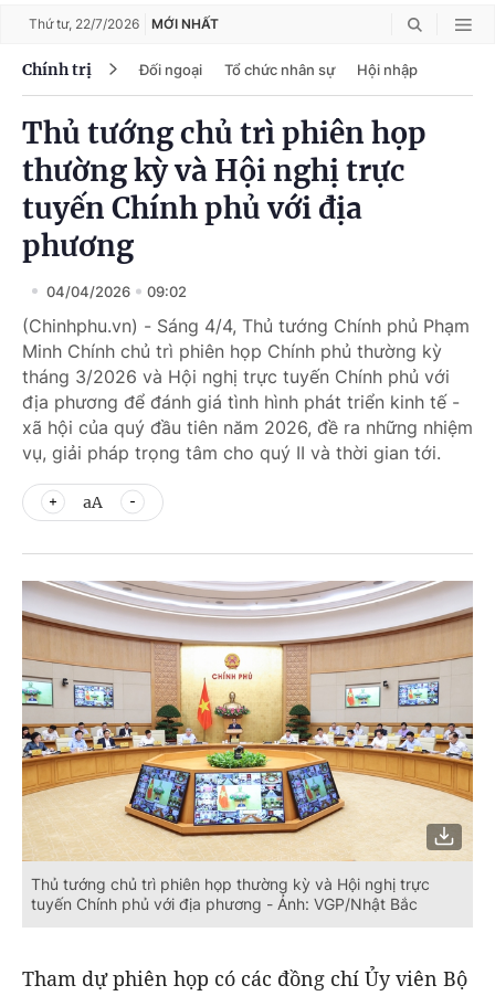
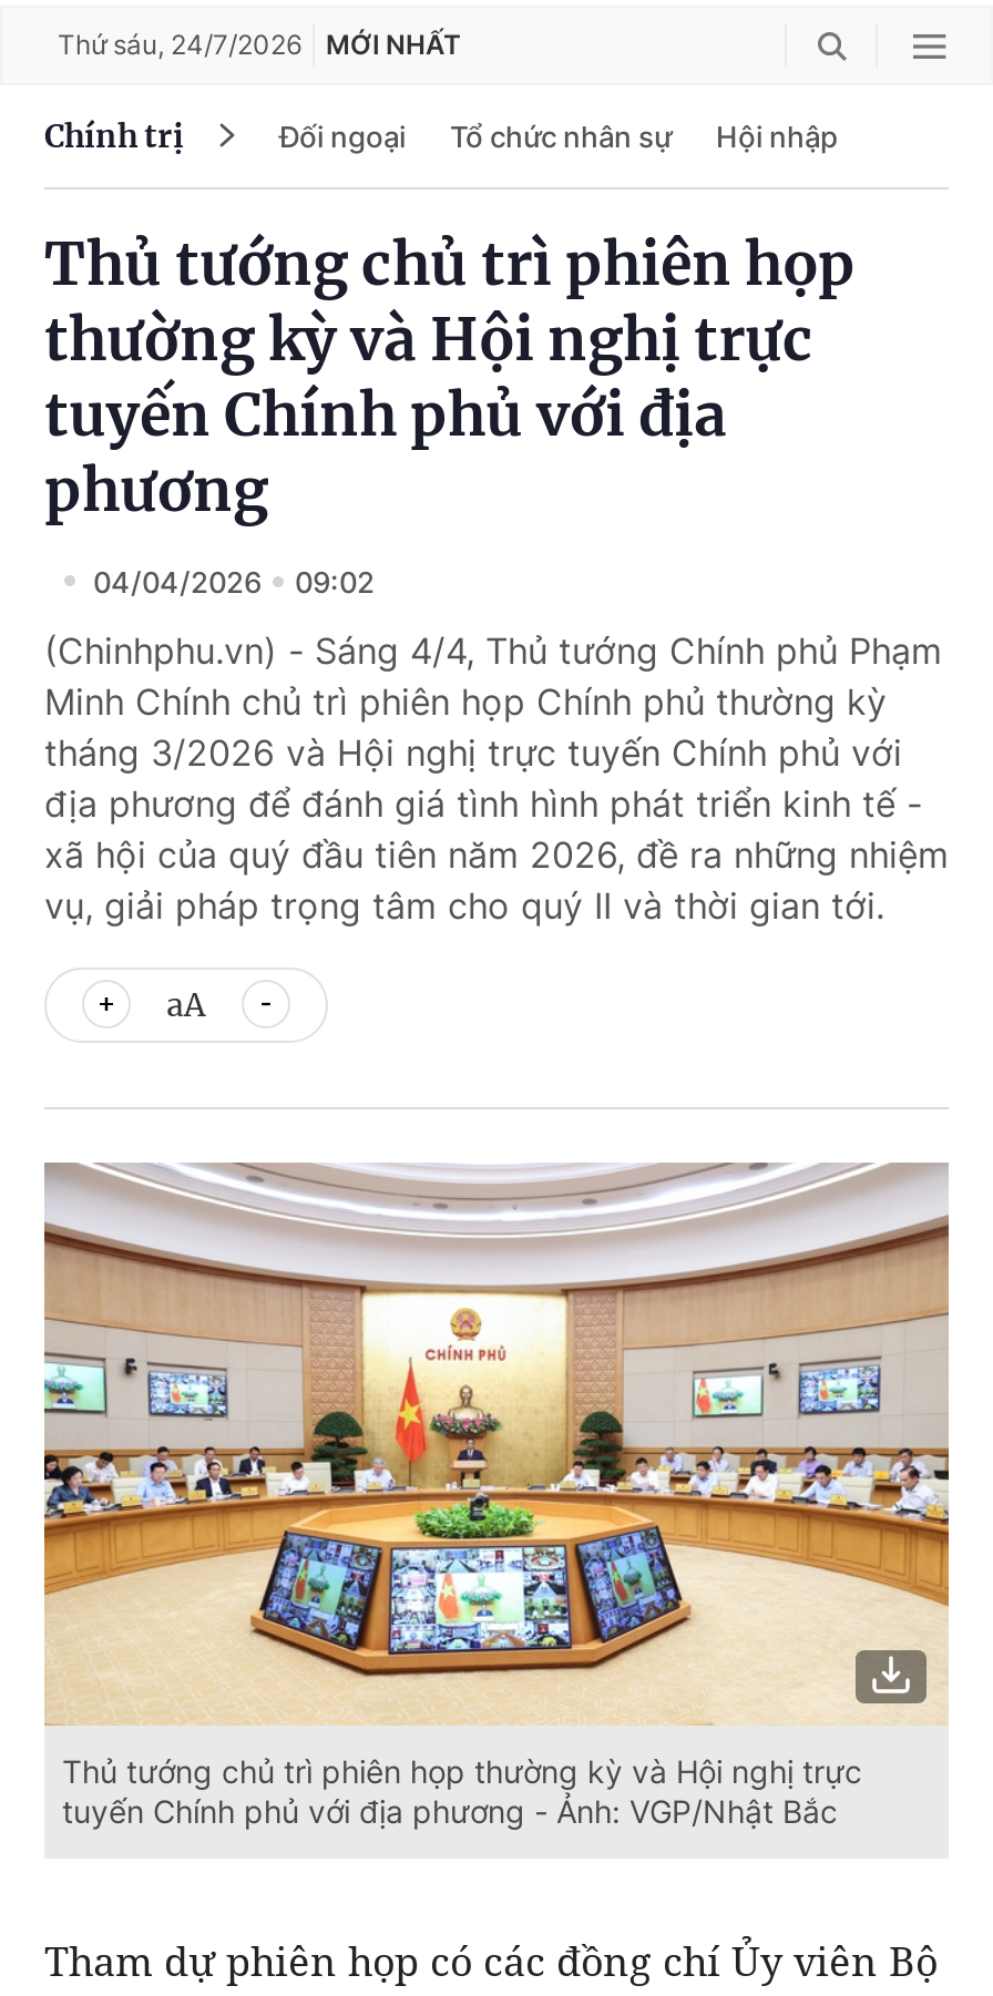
[29,15,219,32] Thứ tư, 22/7/2026 MỚI NHẤT -> [58,28,461,61] Thứ sáu, 24/7/2026 MỚI NHẤT

